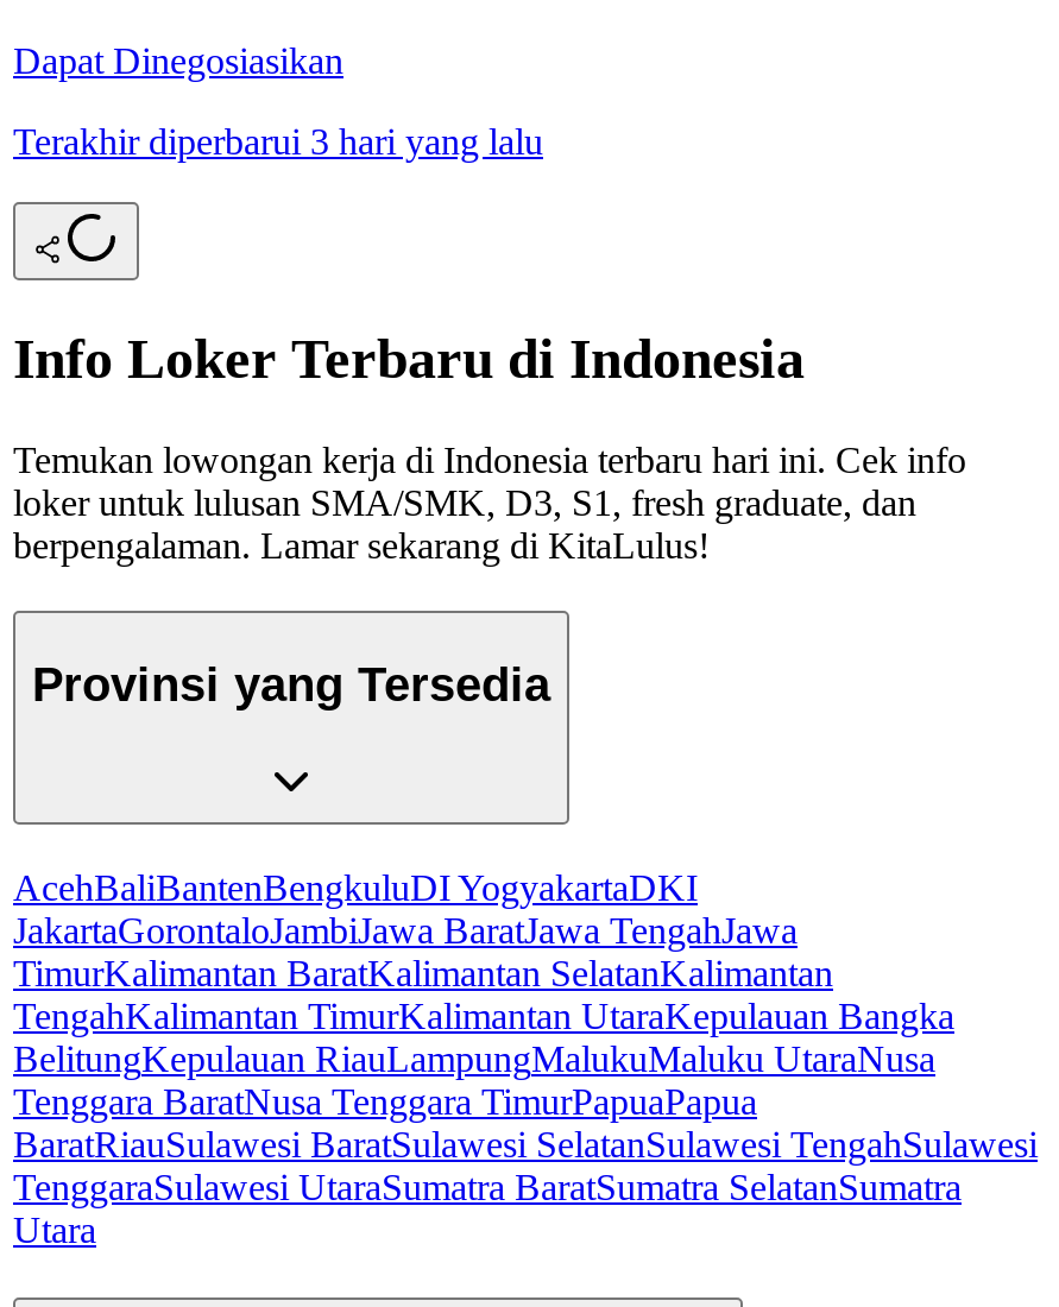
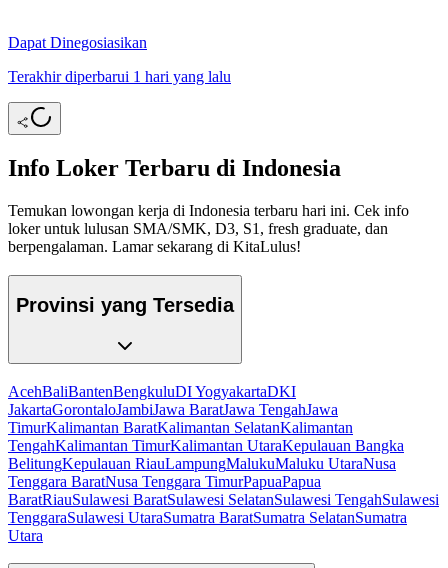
[13,121,543,161] Terakhir diperbarui 3 hari yang lalu -> [8,68,231,85] Terakhir diperbarui 1 hari yang lalu

